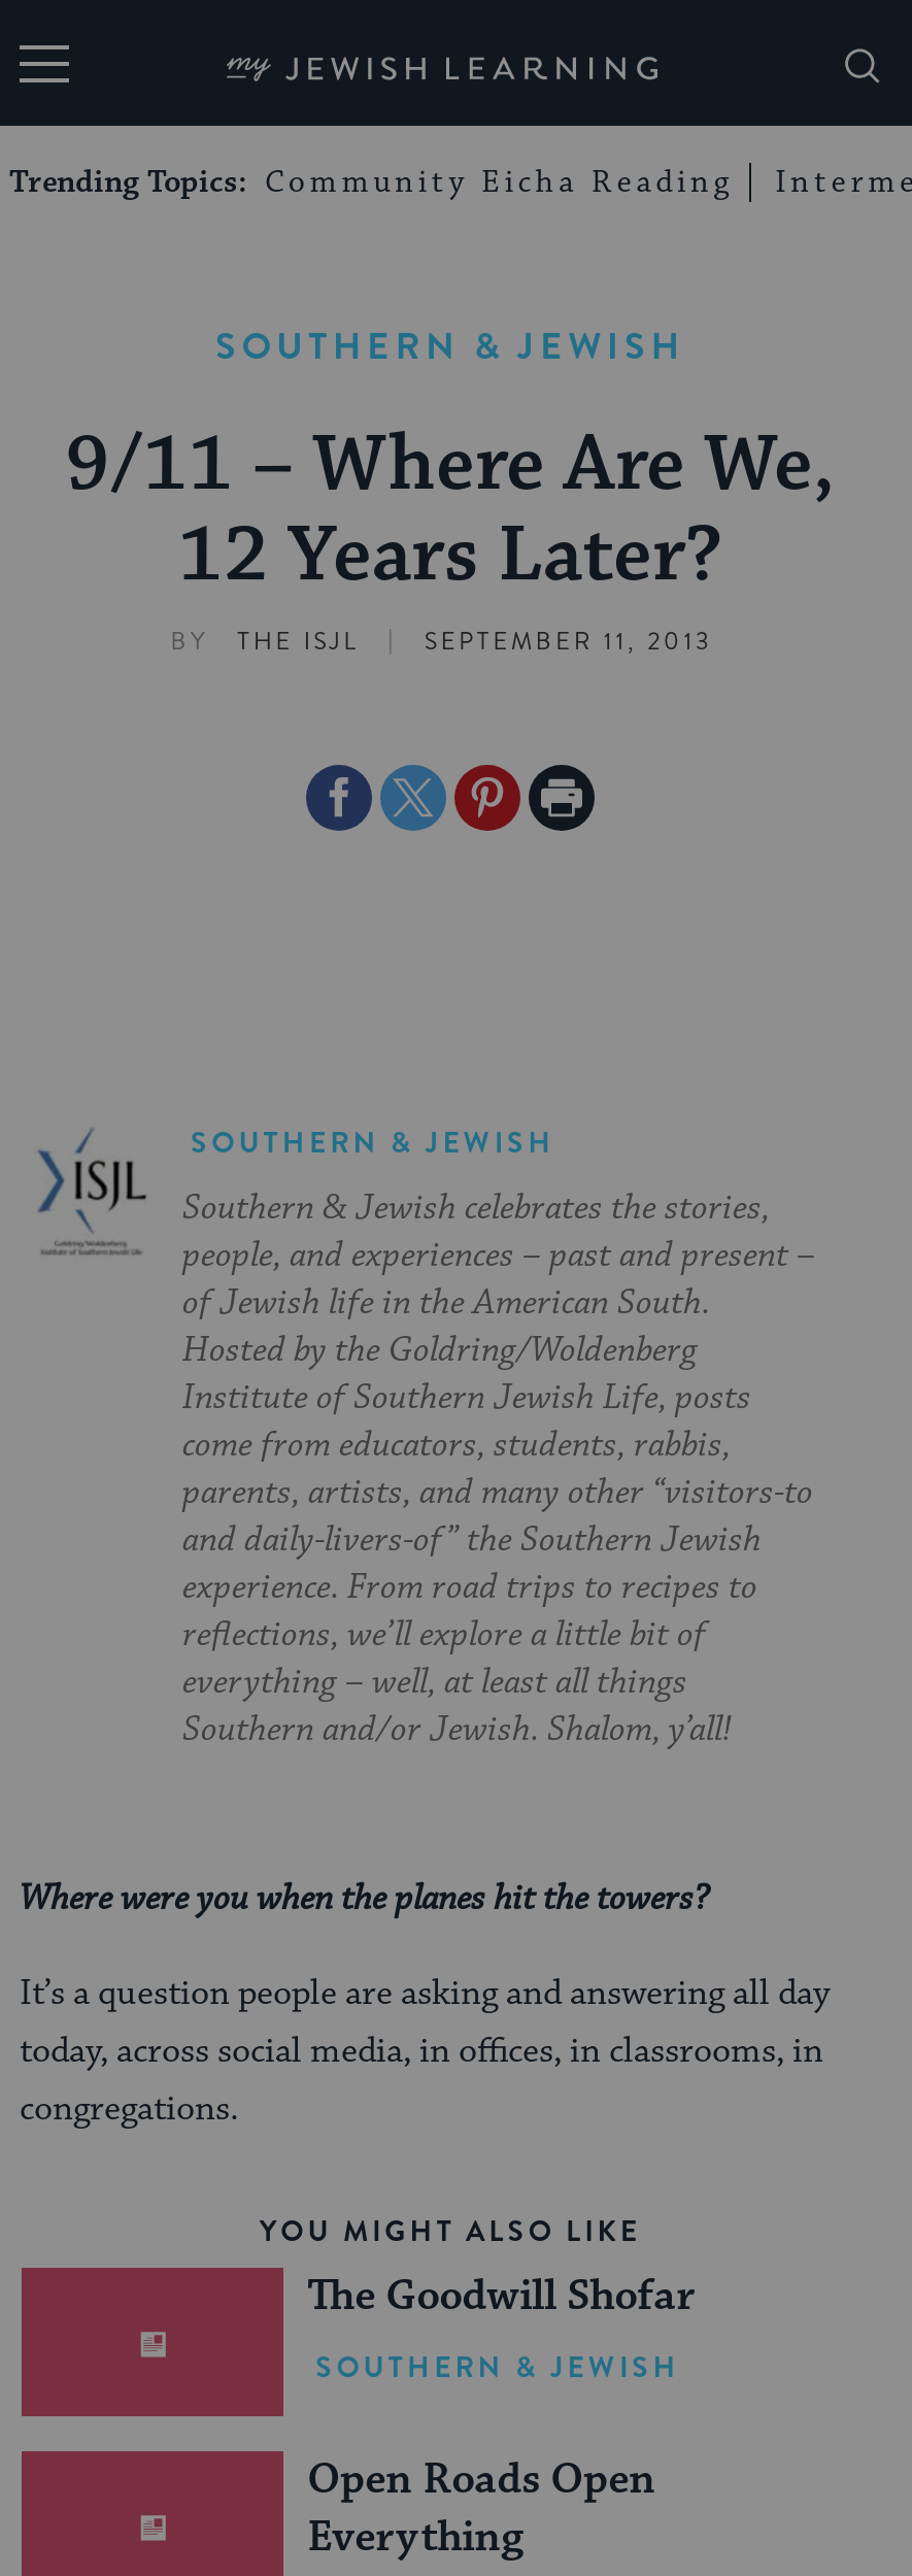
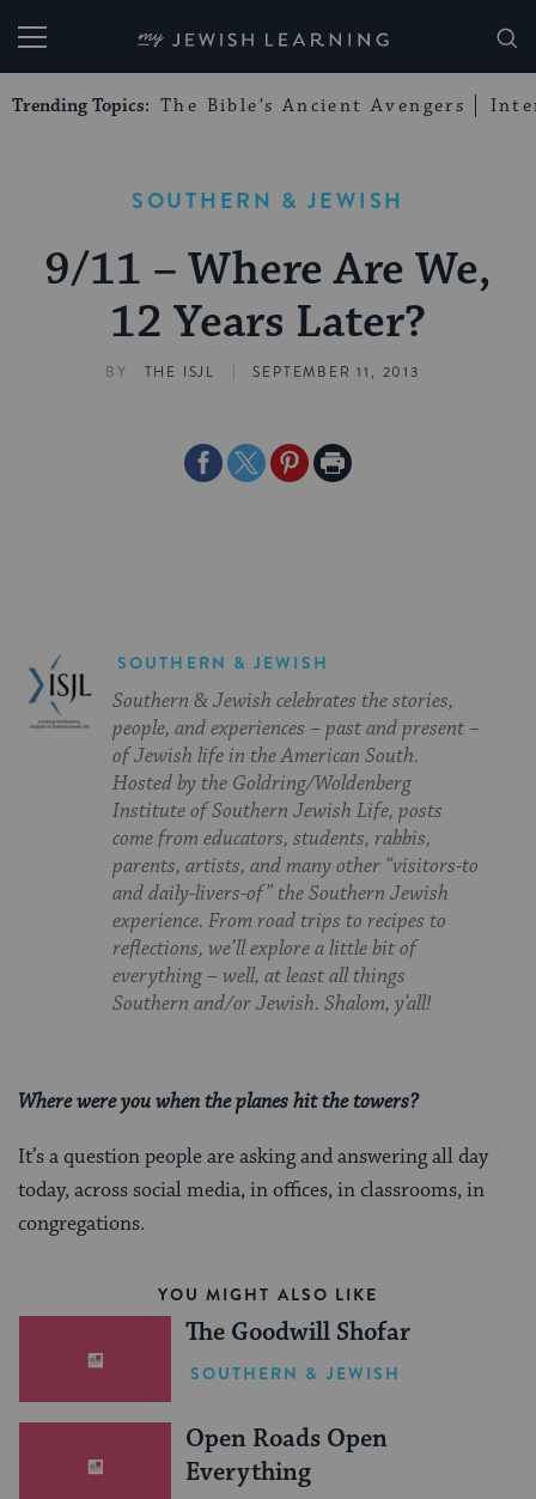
[9,163,733,202] Trending Topics: Community Eicha Reading -> [12,95,466,117] Trending Topics: The Bible’s Ancient Avengers

